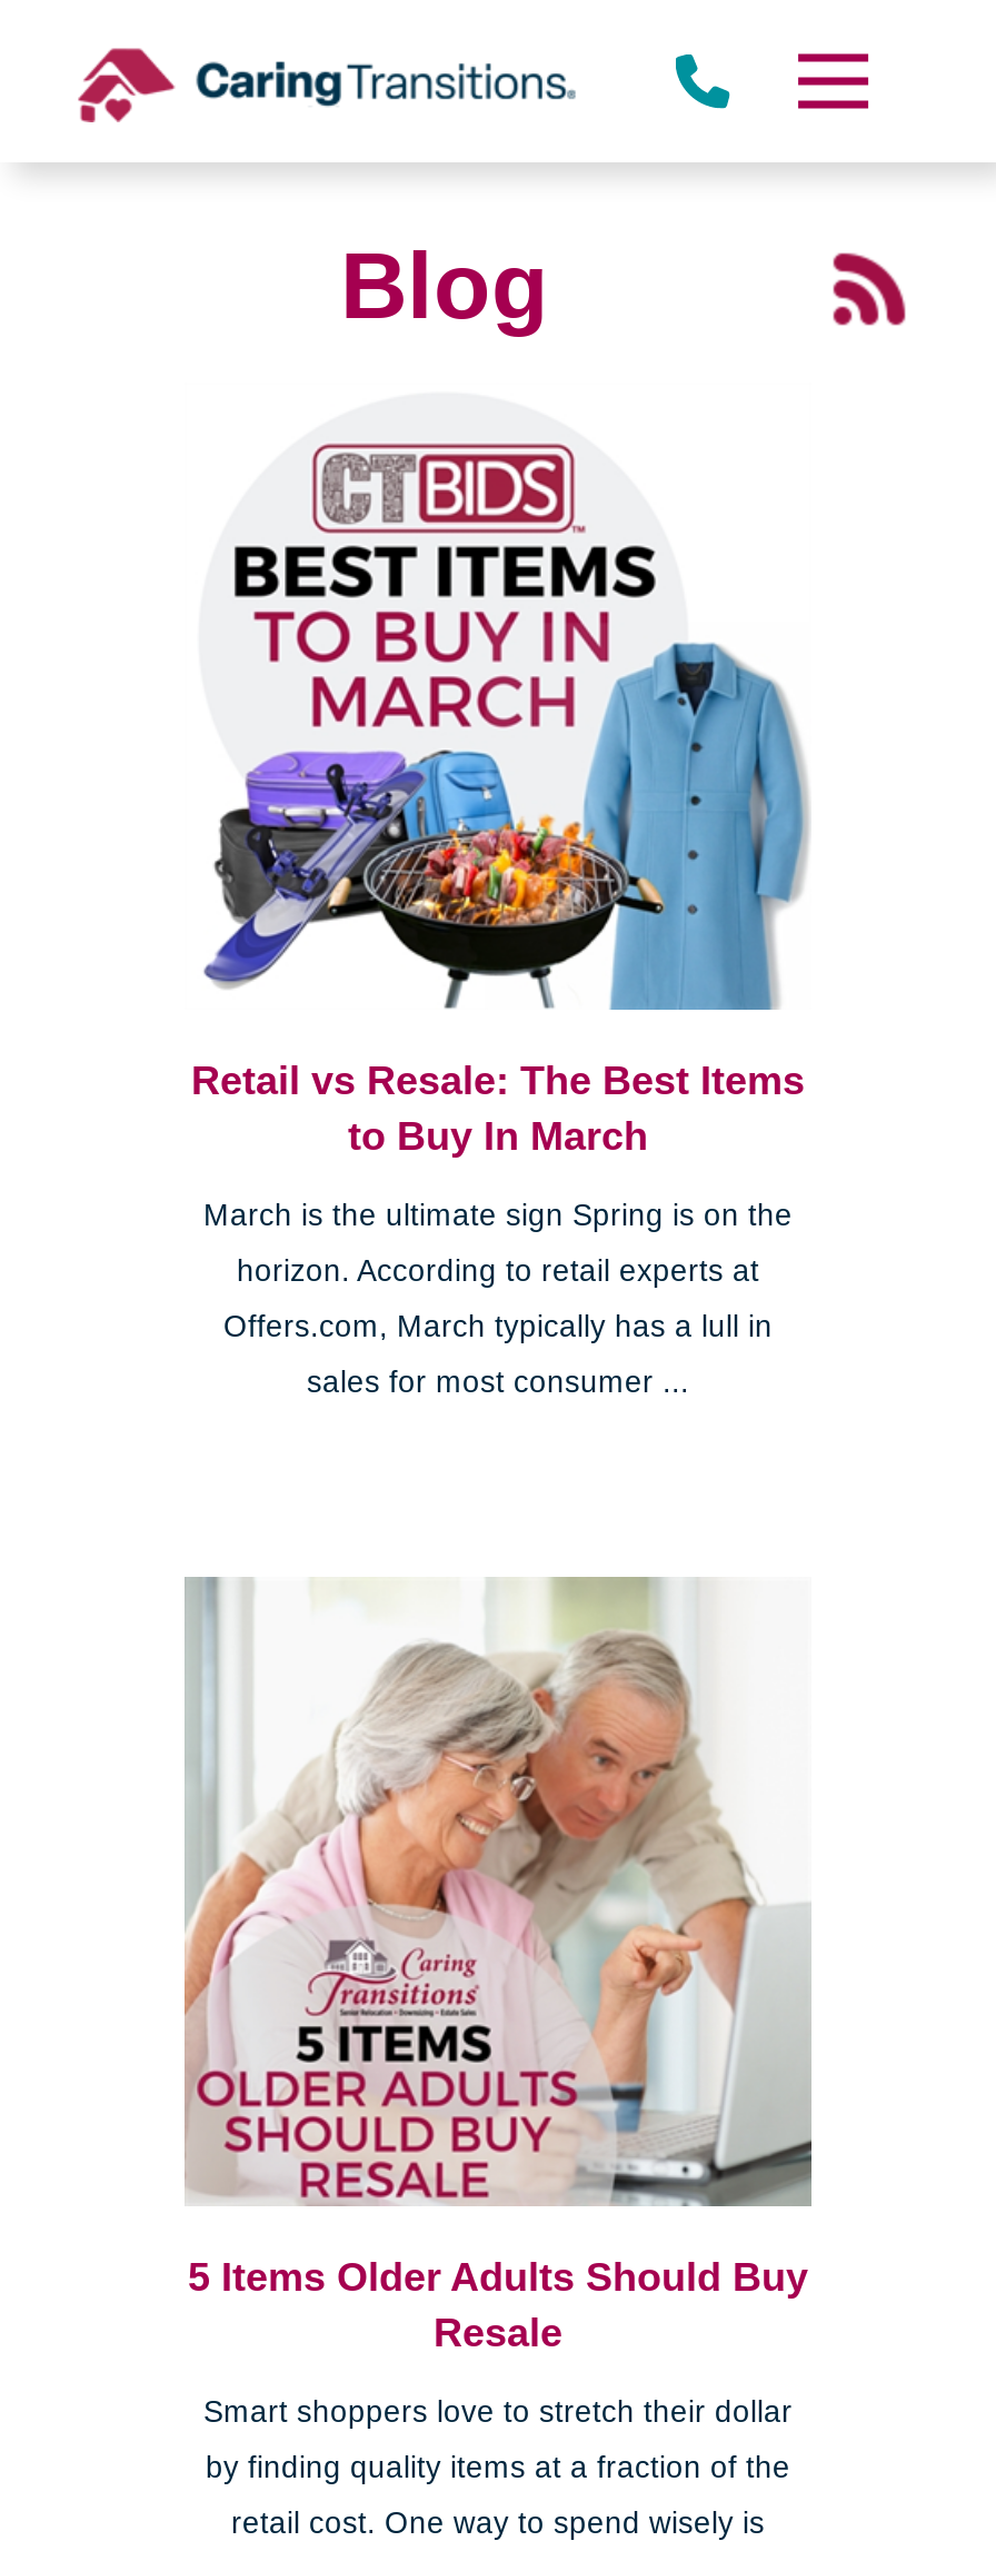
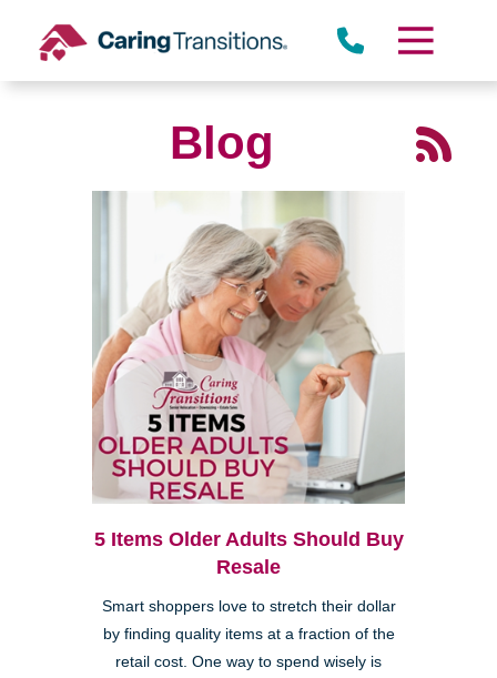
[191,440,805,1400] [image] | Retail vs Resale: The Best Items | to Buy In March | March is the ultimate sign Spring is on the | horizon. According to retail experts at | Offers.com, March typically has a lull in | sales for most consumer ... -> none

